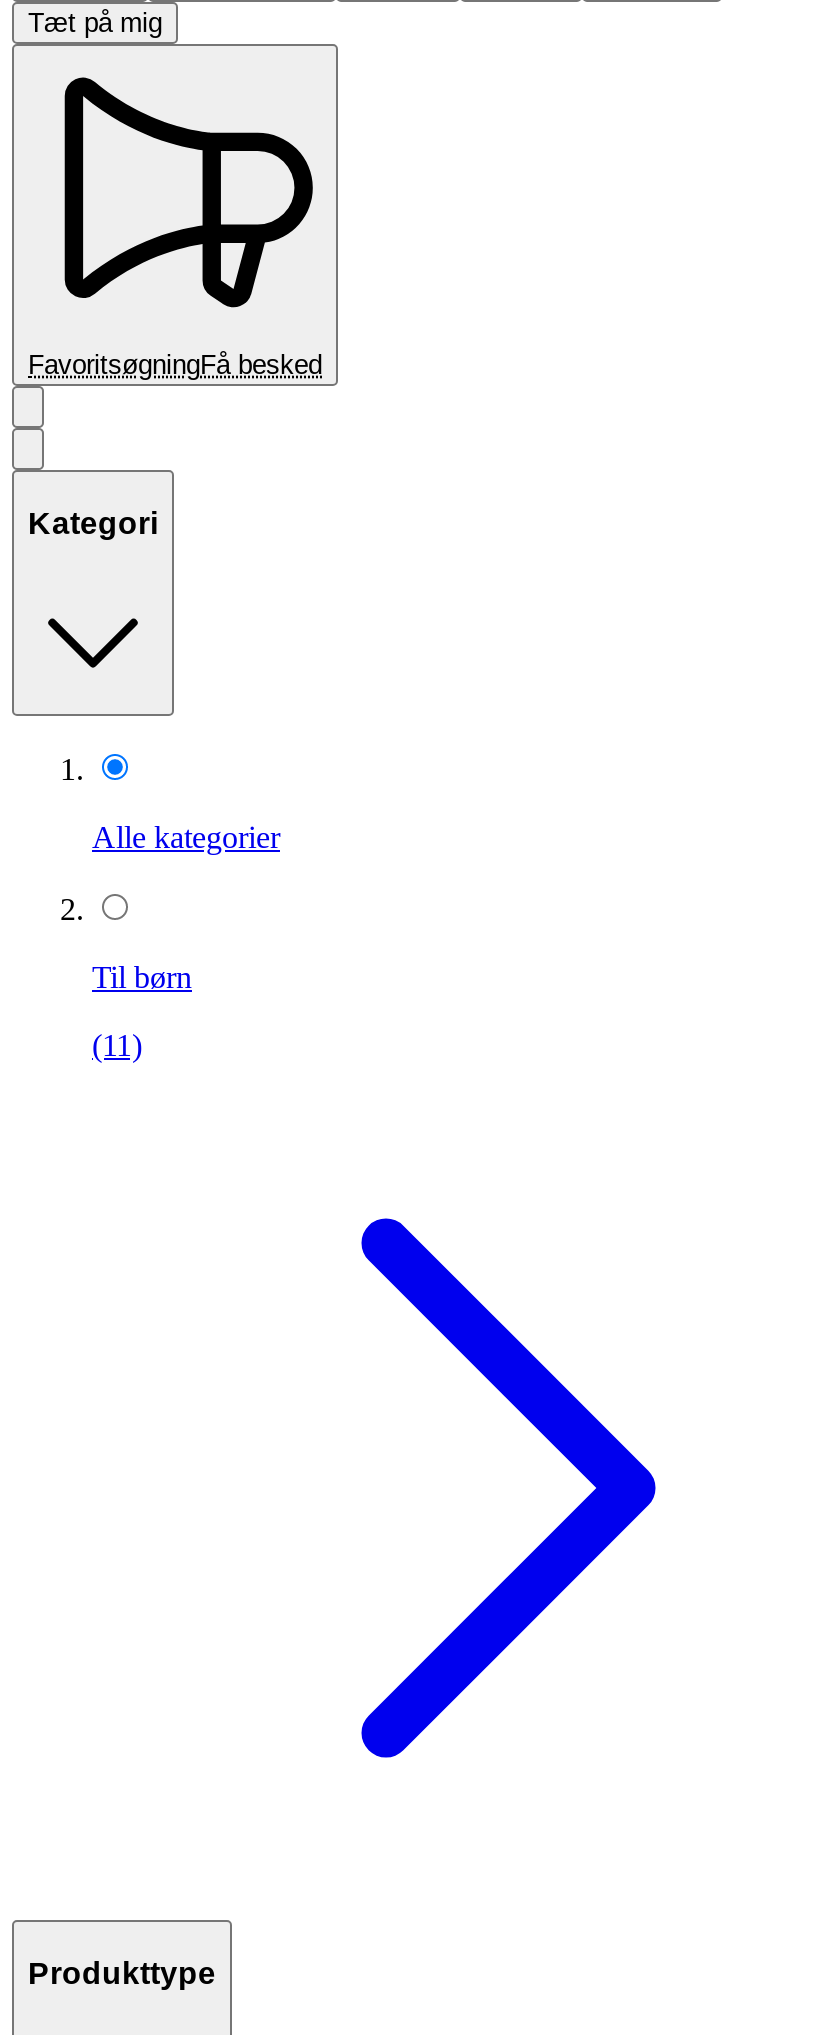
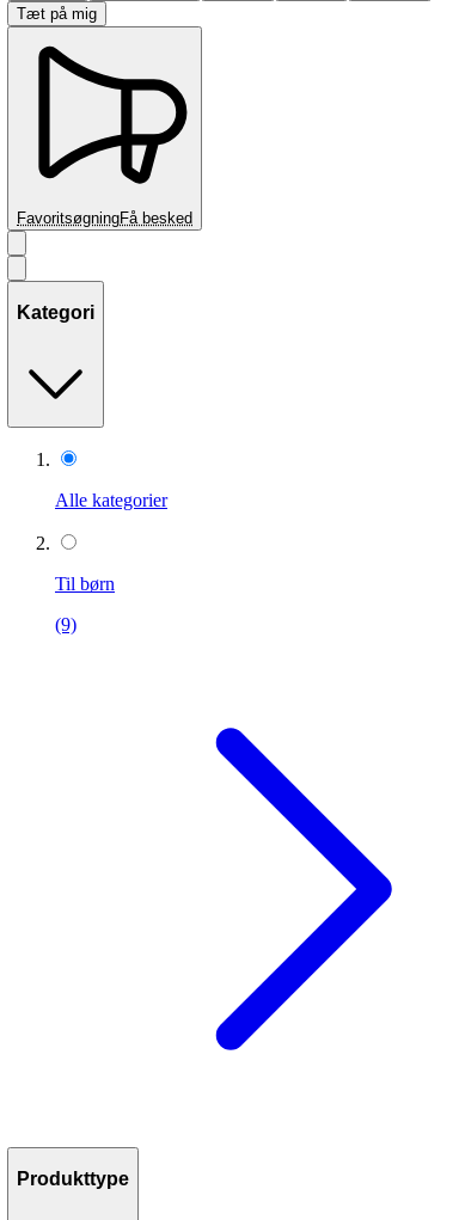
[92,1027,142,1061] (11) -> [55,614,77,634] (9)

